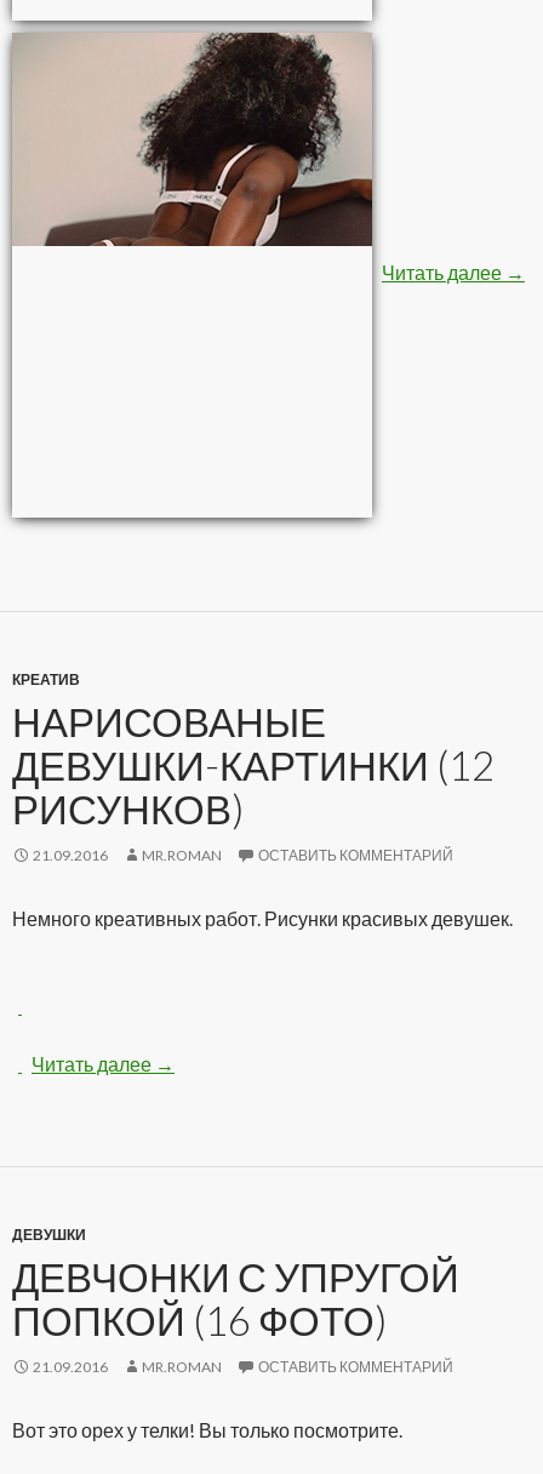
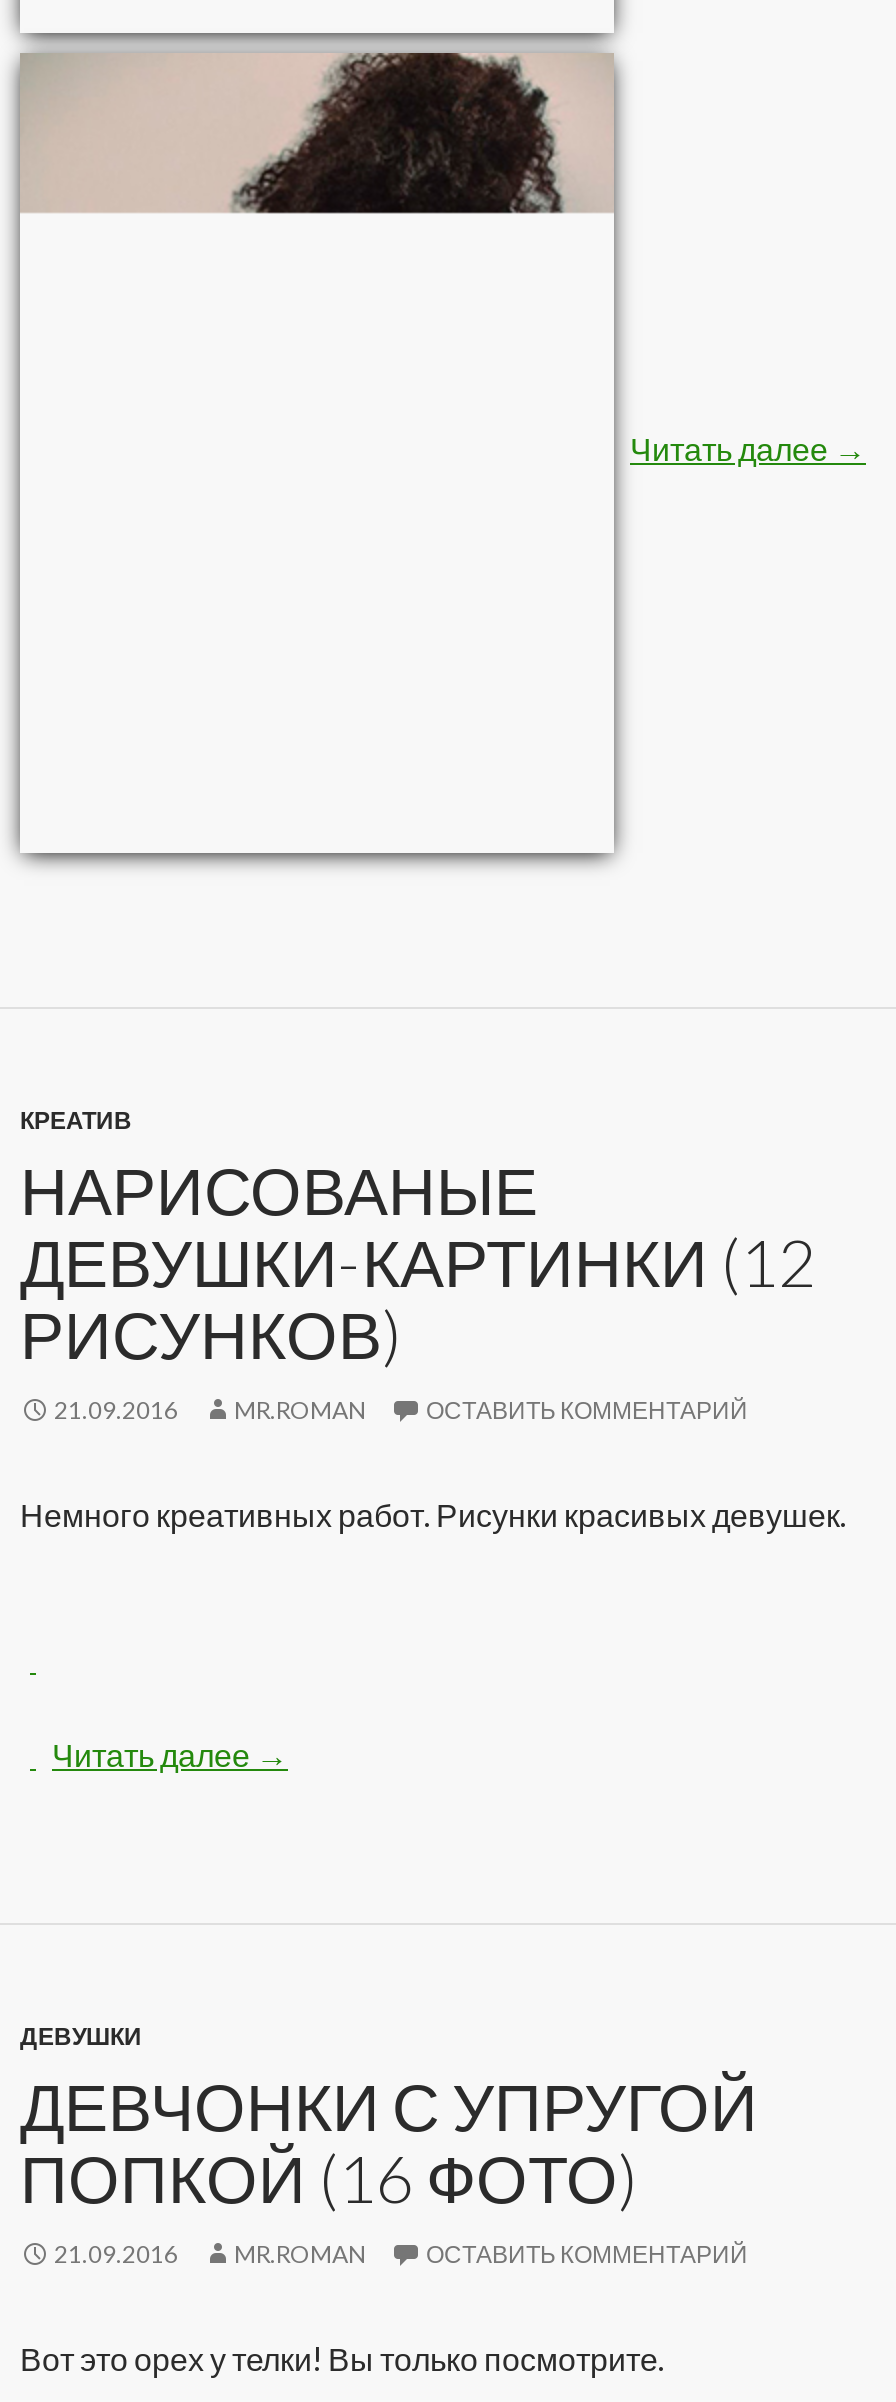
[13,130,373,247] [image] -> none

